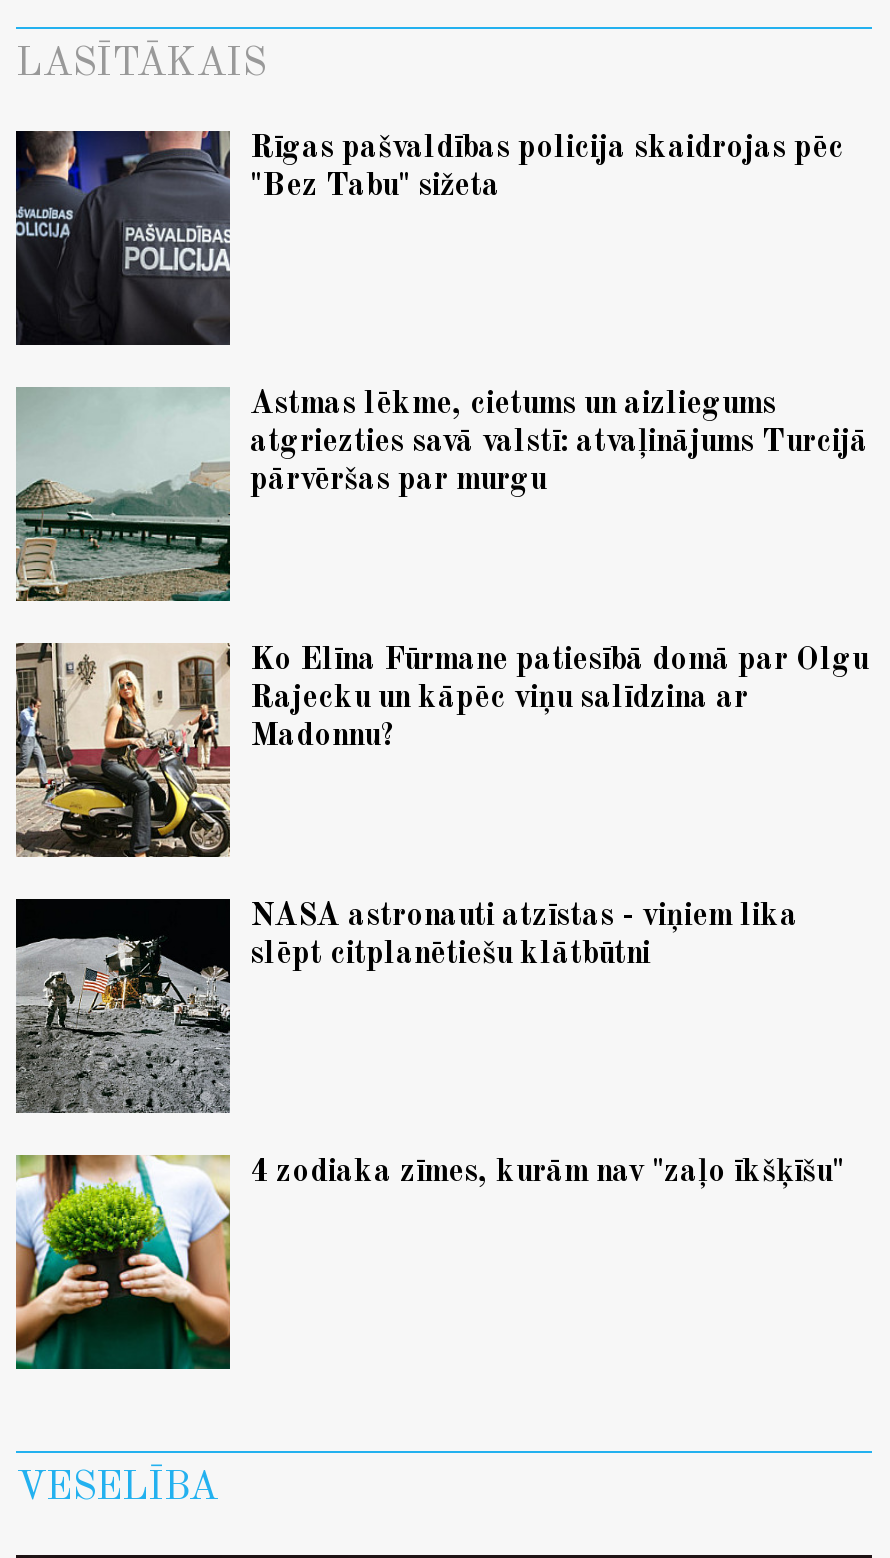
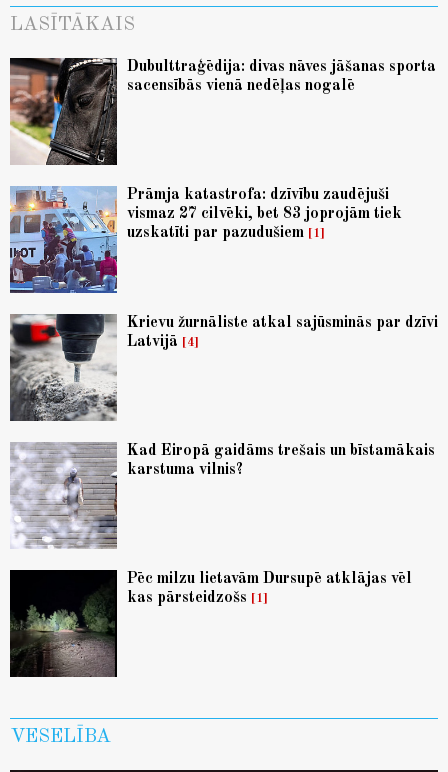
[14,129,844,347] [image] | Rīgas pašvaldības policija skaidrojas pēc | "Bez Tabu" sižeta -> [9,57,436,165] [image] | Dubulttraģēdija: divas nāves jāšanas sporta | sacensībās vienā nedēļas nogalē
[14,387,868,603] [image] | Astmas lēkme, cietums un aizliegums | atgriezties savā valstī: atvaļinājums Turcijā | pārvēršas par murgu -> [9,186,402,294] [image] | Prāmja katastrofa: dzīvību zaudējuši | vismaz 27 cilvēki, bet 83 joprojām tiek | uzskatīti par pazudušiem | 1
[16,643,868,857] [image] | Ko Elīna Fūrmane patiesībā domā par Olgu | Rajecku un kāpēc viņu salīdzina ar | Madonnu? -> [10,313,438,421] [image] | Krievu žurnāliste atkal sajūsminās par dzīvi | Latvijā | 4
[14,897,798,1115] [image] | NASA astronauti atzīstas - viņiem lika | slēpt citplanētiešu klātbūtni -> [10,442,435,549] [image] | Kad Eiropā gaidāms trešais un bīstamākais | karstuma vilnis?
[14,1153,844,1371] [image] | 4 zodiaka zīmes, kurām nav "zaļo īkšķīšu" -> [9,569,412,678] [image] | Pēc milzu lietavām Dursupē atklājas vēl | kas pārsteidzošs | 1

